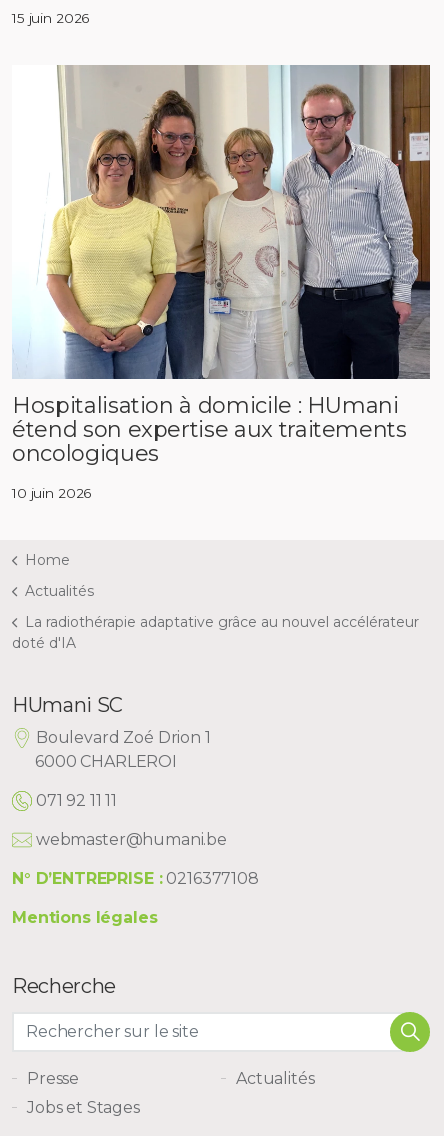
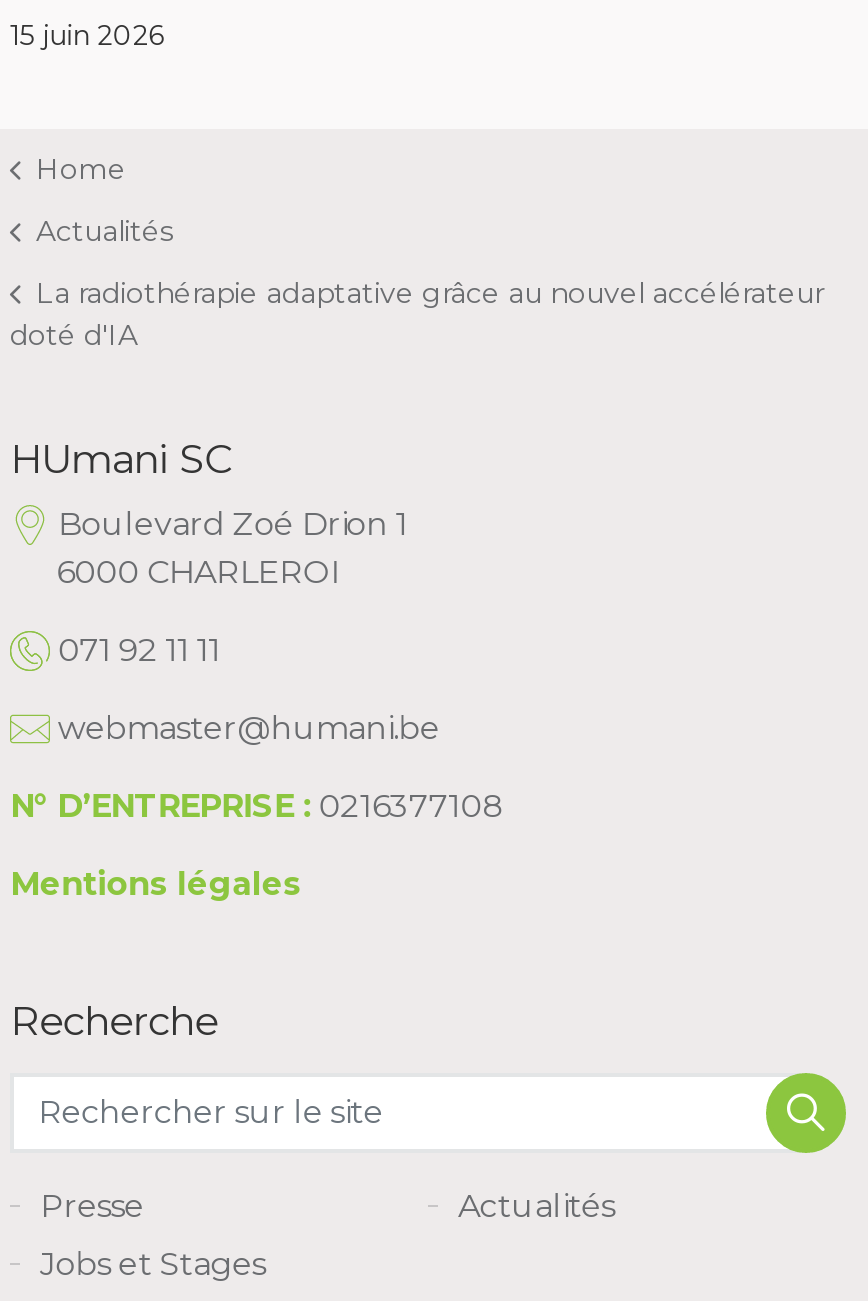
[12,64,431,501] [image] | Hospitalisation à domicile : HUmani | étend son expertise aux traitements | oncologiques | 10 juin 2026 -> none

